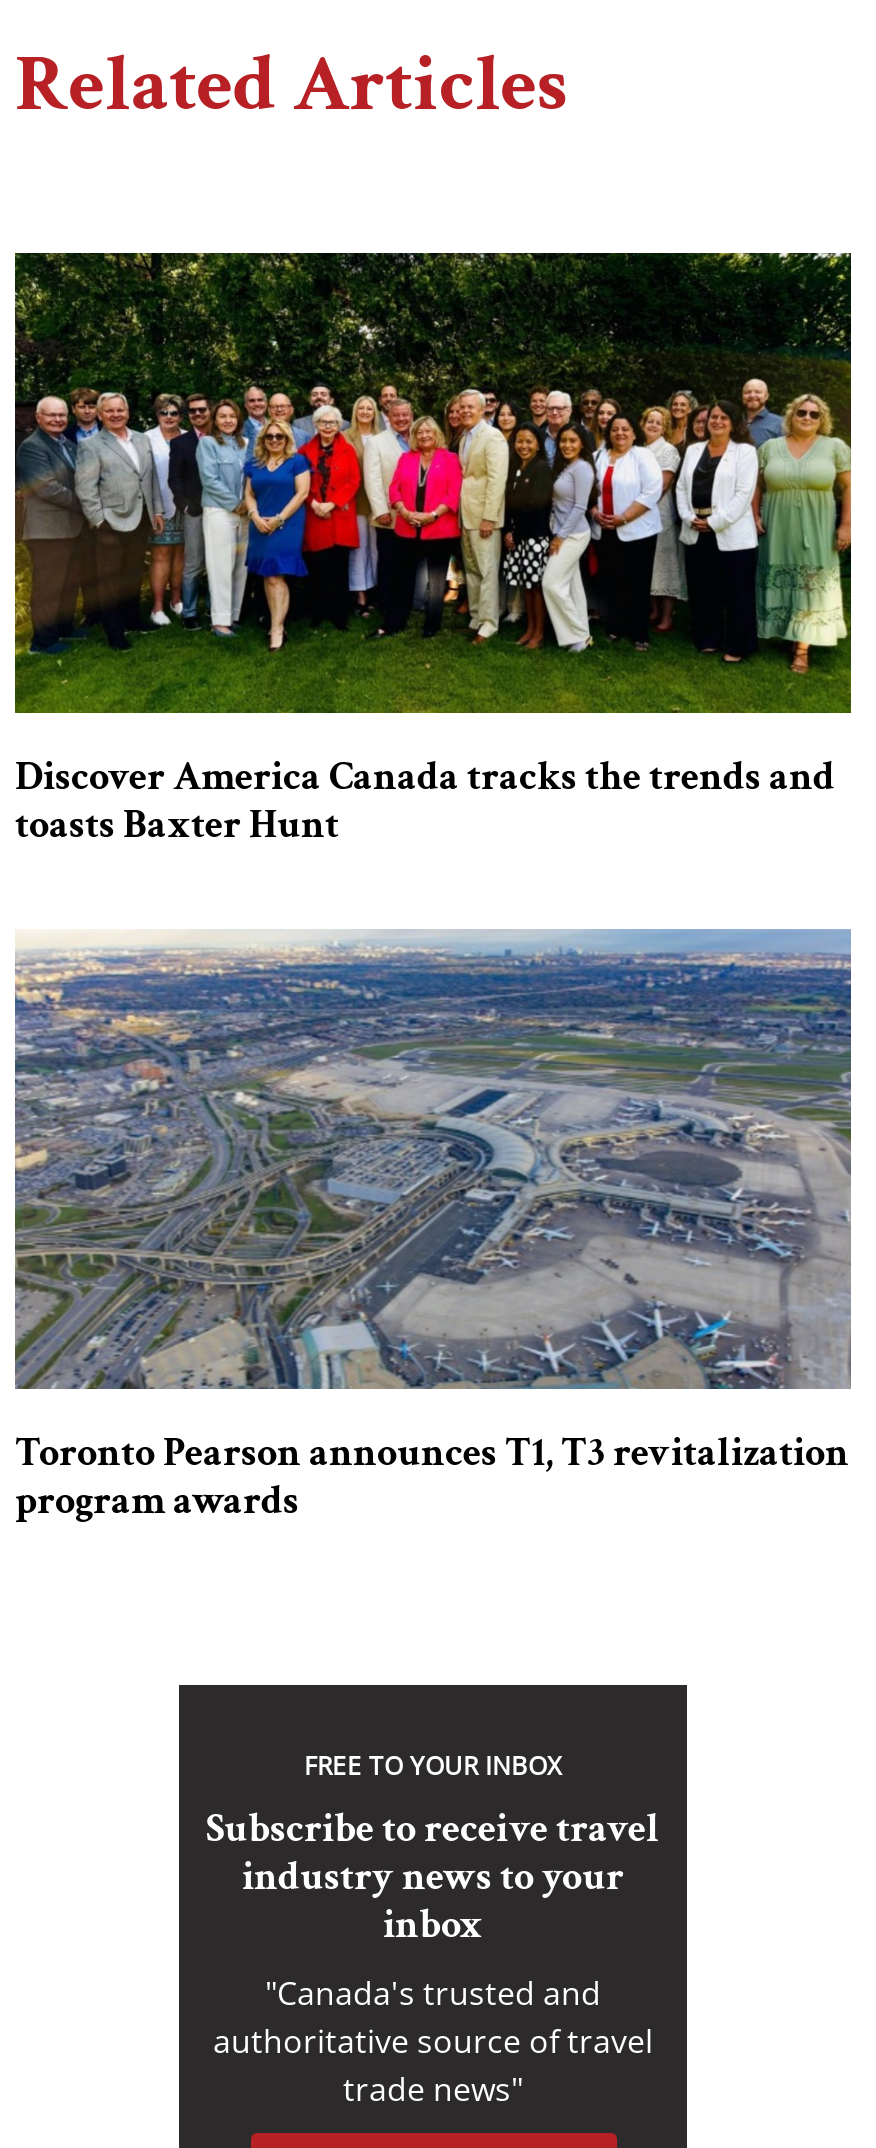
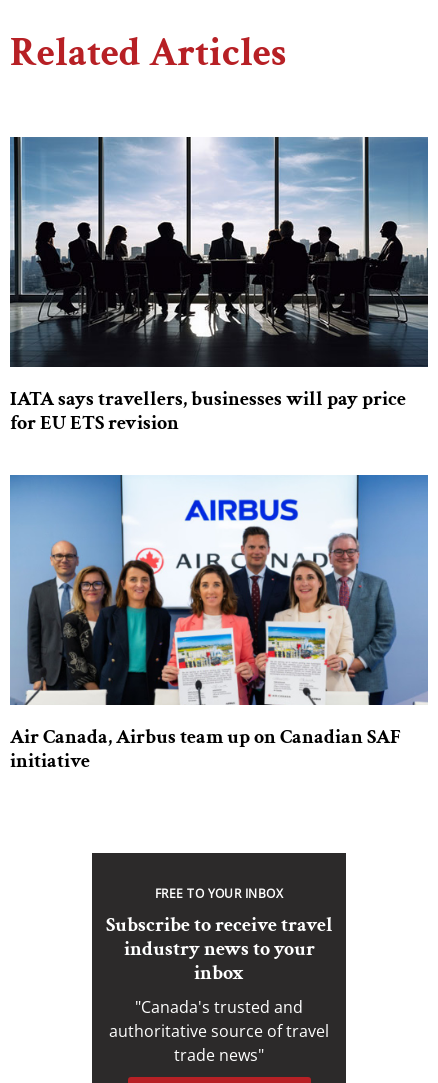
[13,251,853,851] [image] | Discover America Canada tracks the trends and | toasts Baxter Hunt -> [9,136,429,436] [image] | IATA says travellers, businesses will pay price | for EU ETS revision
[15,929,853,1527] [image] | Toronto Pearson announces T1, T3 revitalization | program awards -> [9,474,428,774] [image] | Air Canada, Airbus team up on Canadian SAF | initiative

